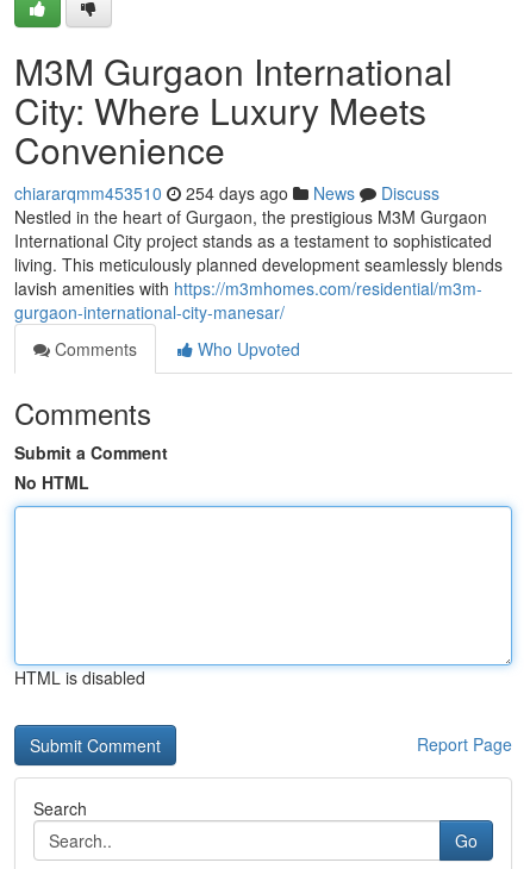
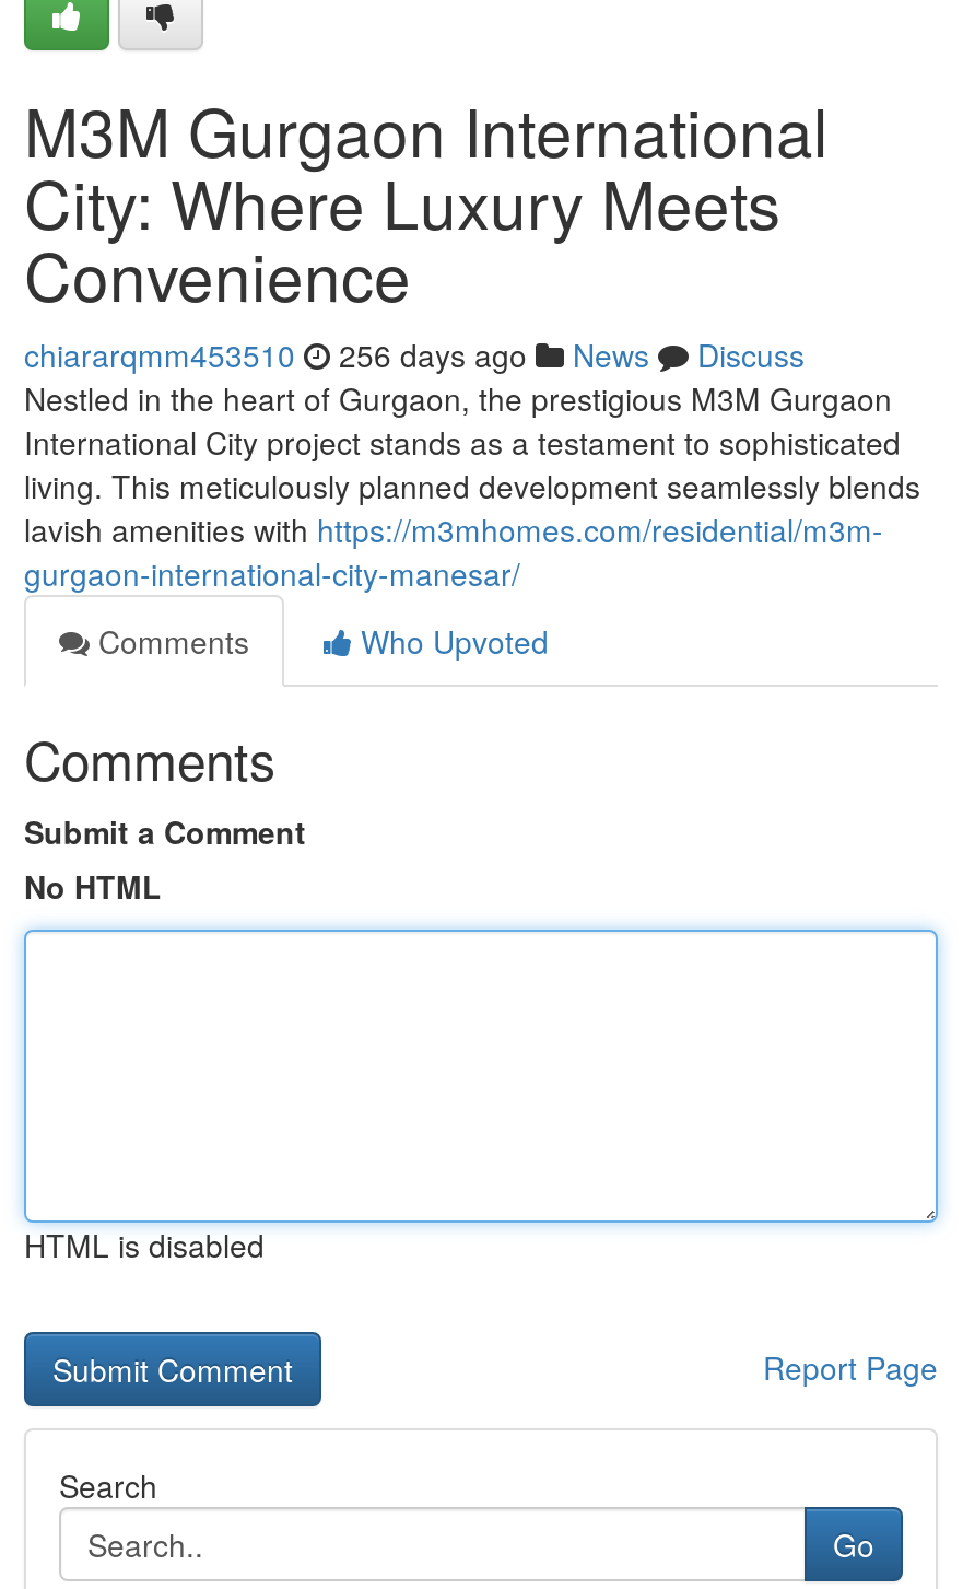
[14,181,439,205] chiararqmm453510 254 days ago News Discuss -> [24,332,805,376] chiararqmm453510 256 days ago News Discuss

